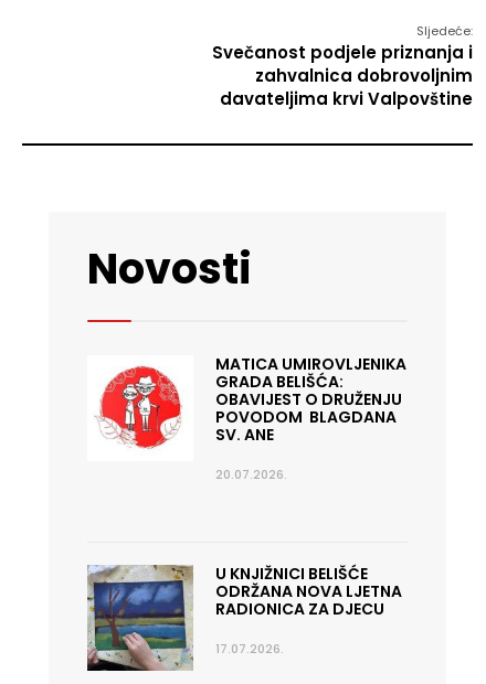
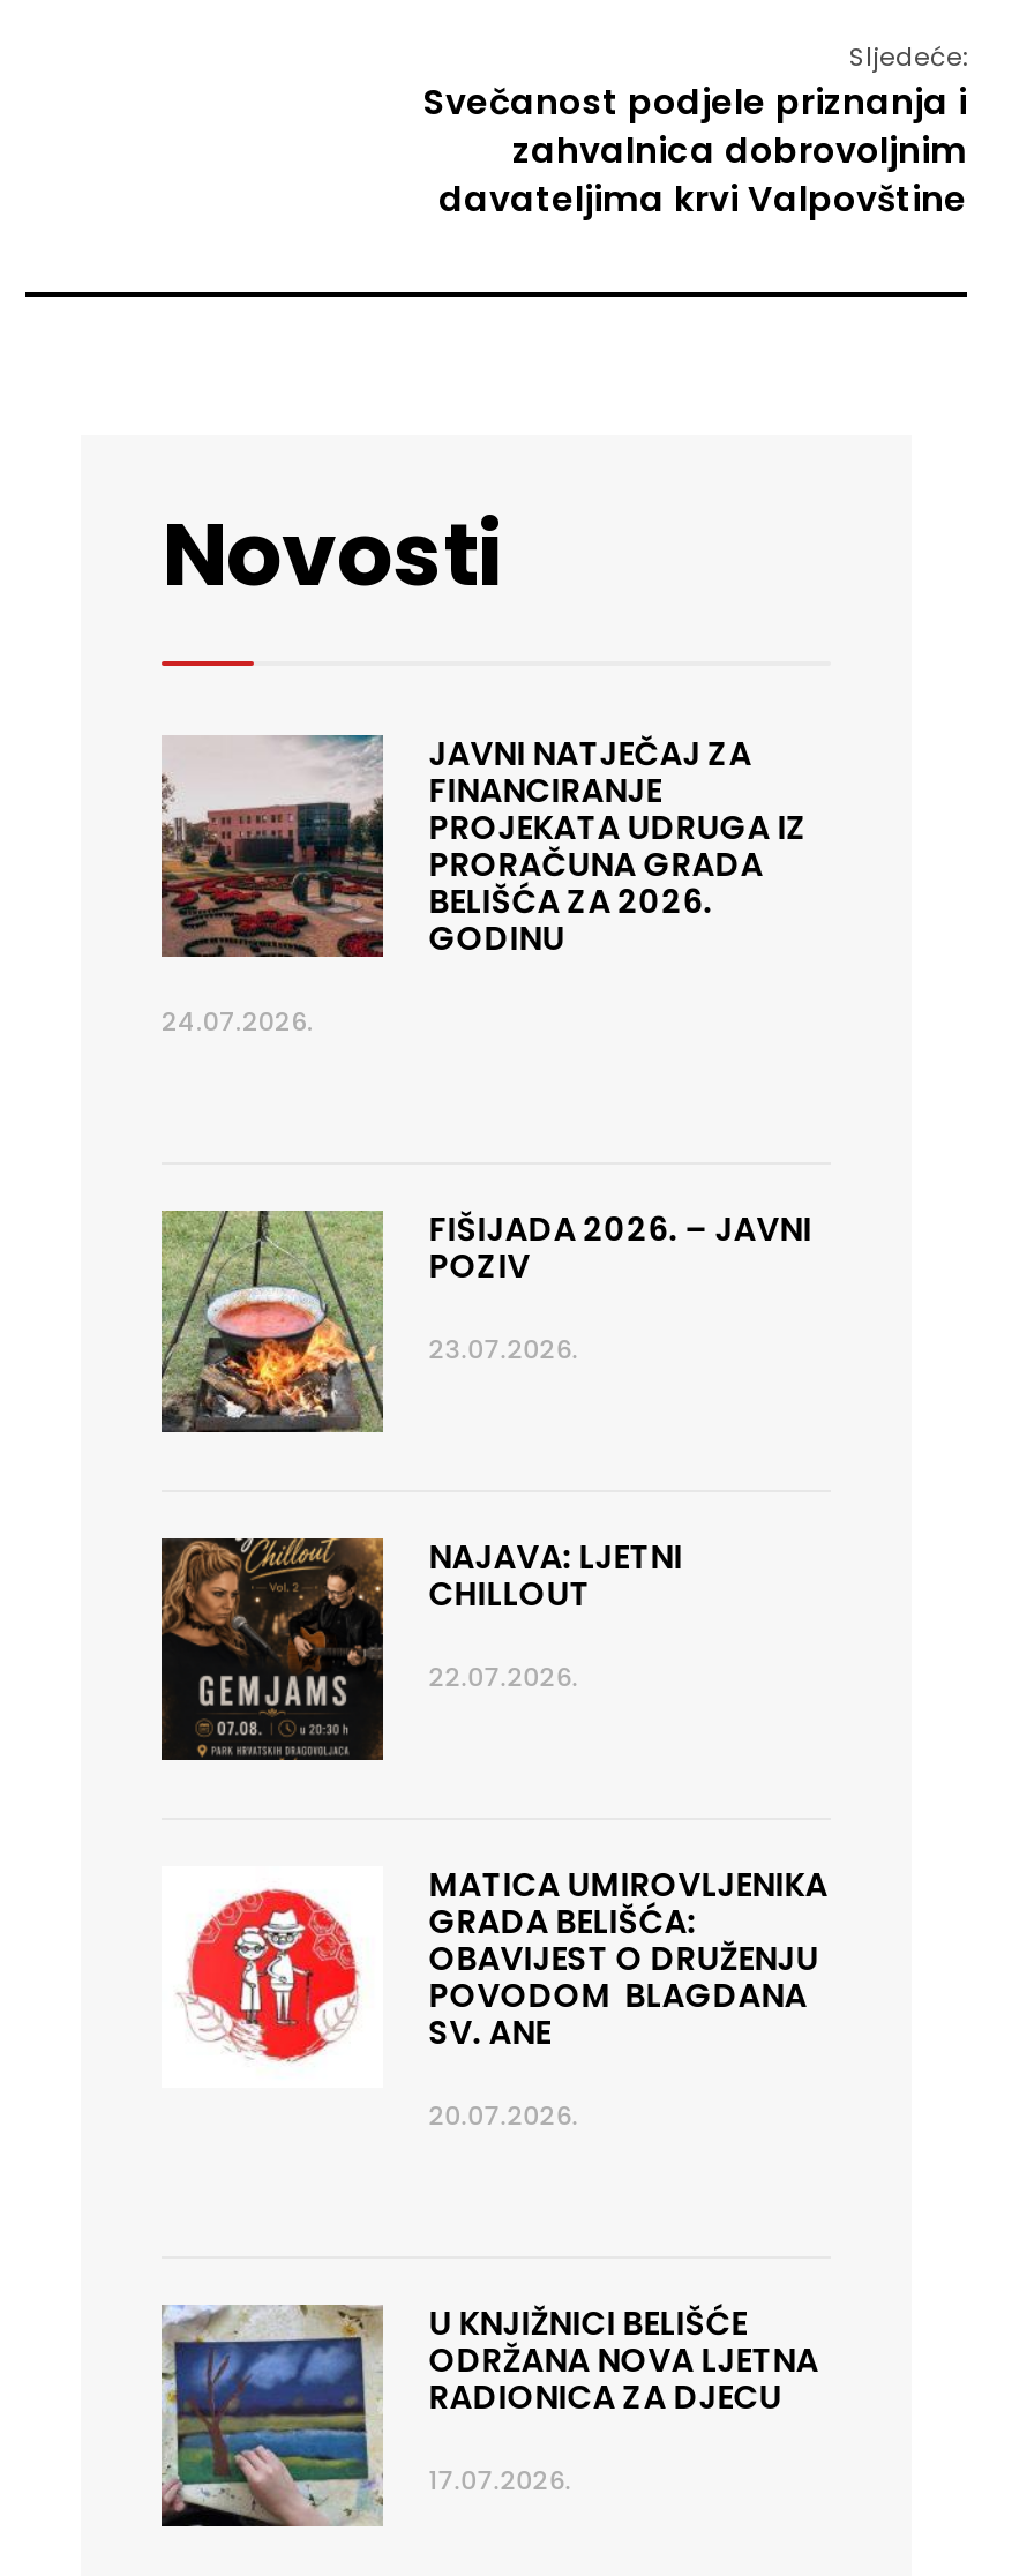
none -> [159,731,807,1041] [image] | JAVNI NATJEČAJ ZA | FINANCIRANJE | PROJEKATA UDRUGA IZ | PRORAČUNA GRADA | BELIŠĆA ZA 2026. | GODINU | 24.07.2026.
none -> [159,1207,812,1435] [image] | FIŠIJADA 2026. – JAVNI | POZIV | 23.07.2026.
none -> [159,1535,682,1762] [image] | NAJAVA: LJETNI | CHILLOUT | 22.07.2026.

